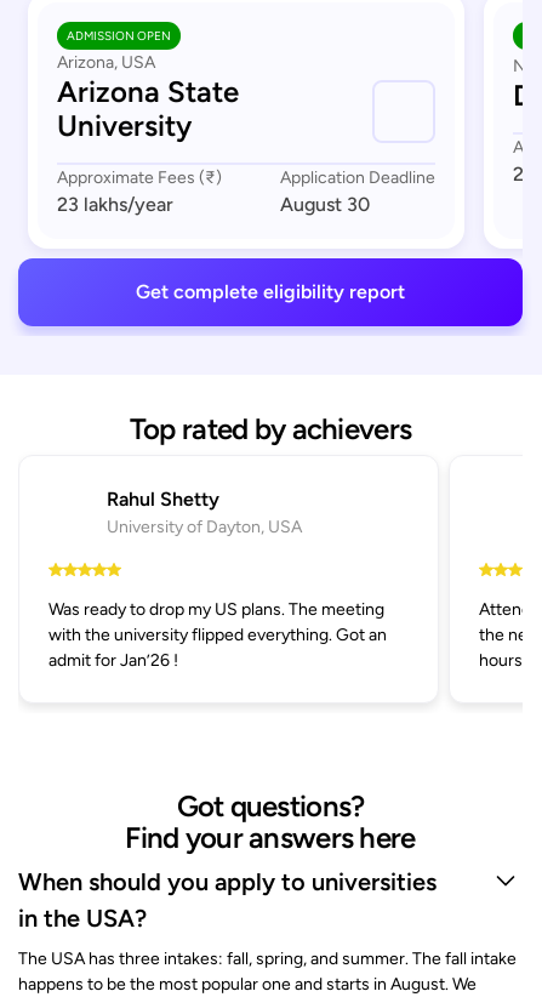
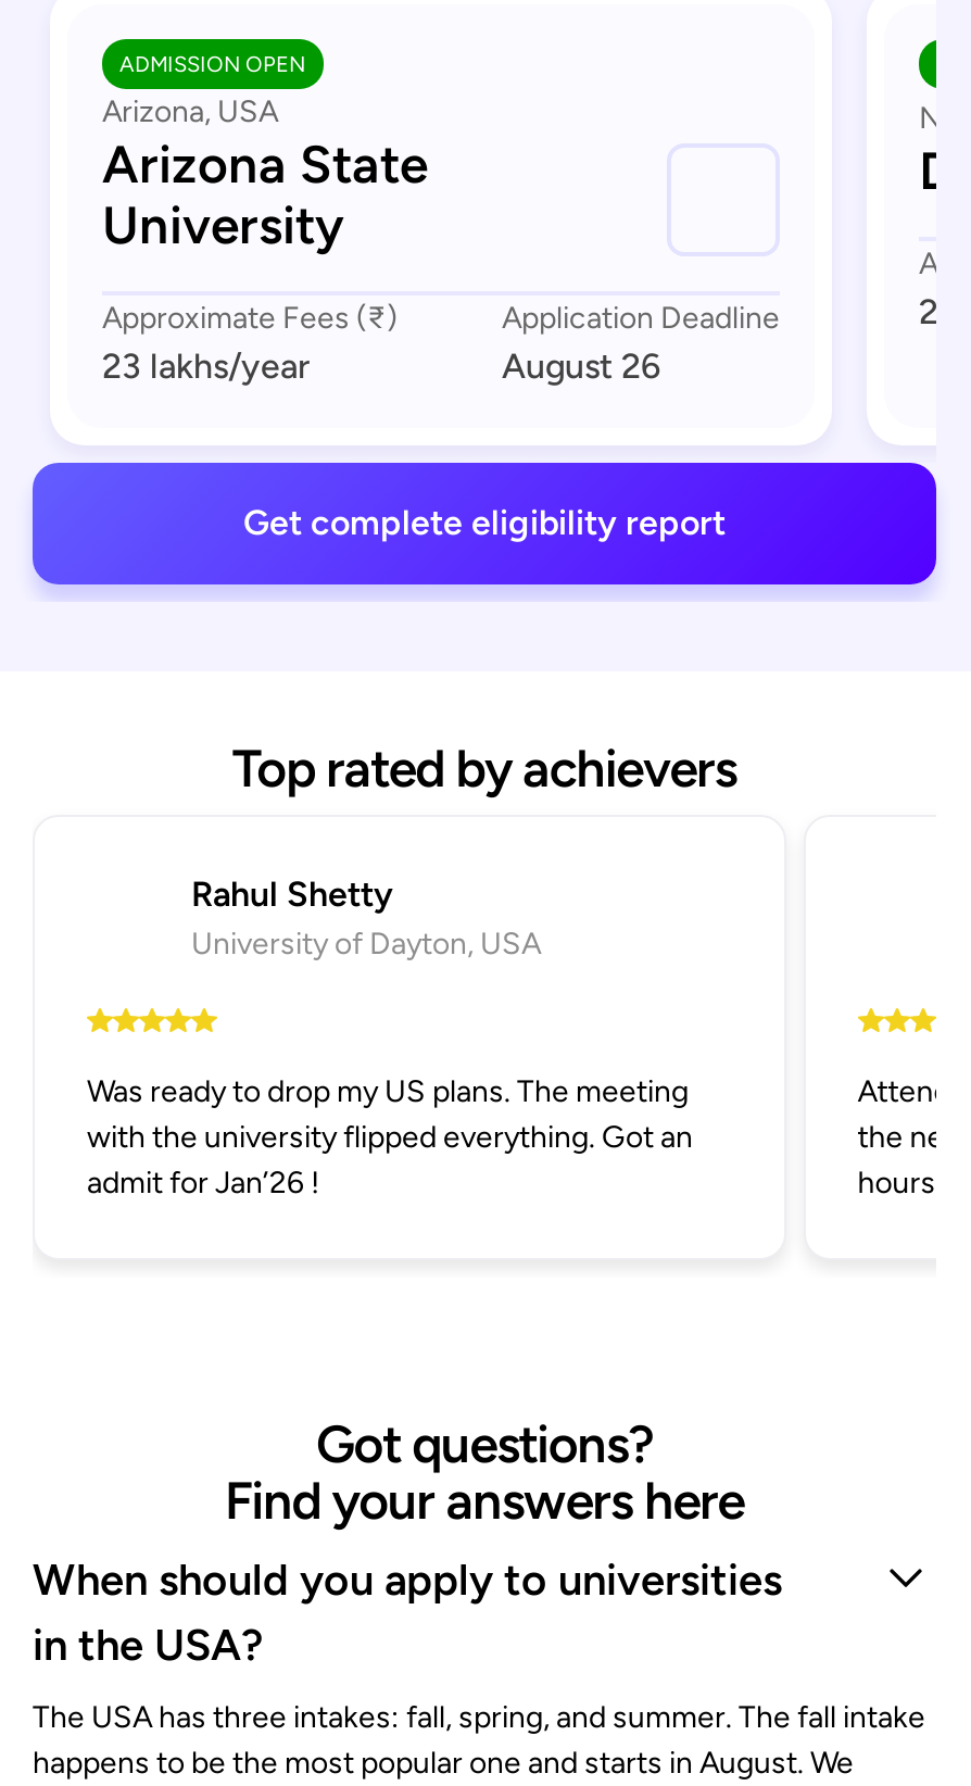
[280,193,370,216] August 30 -> [502,345,660,387] August 26

